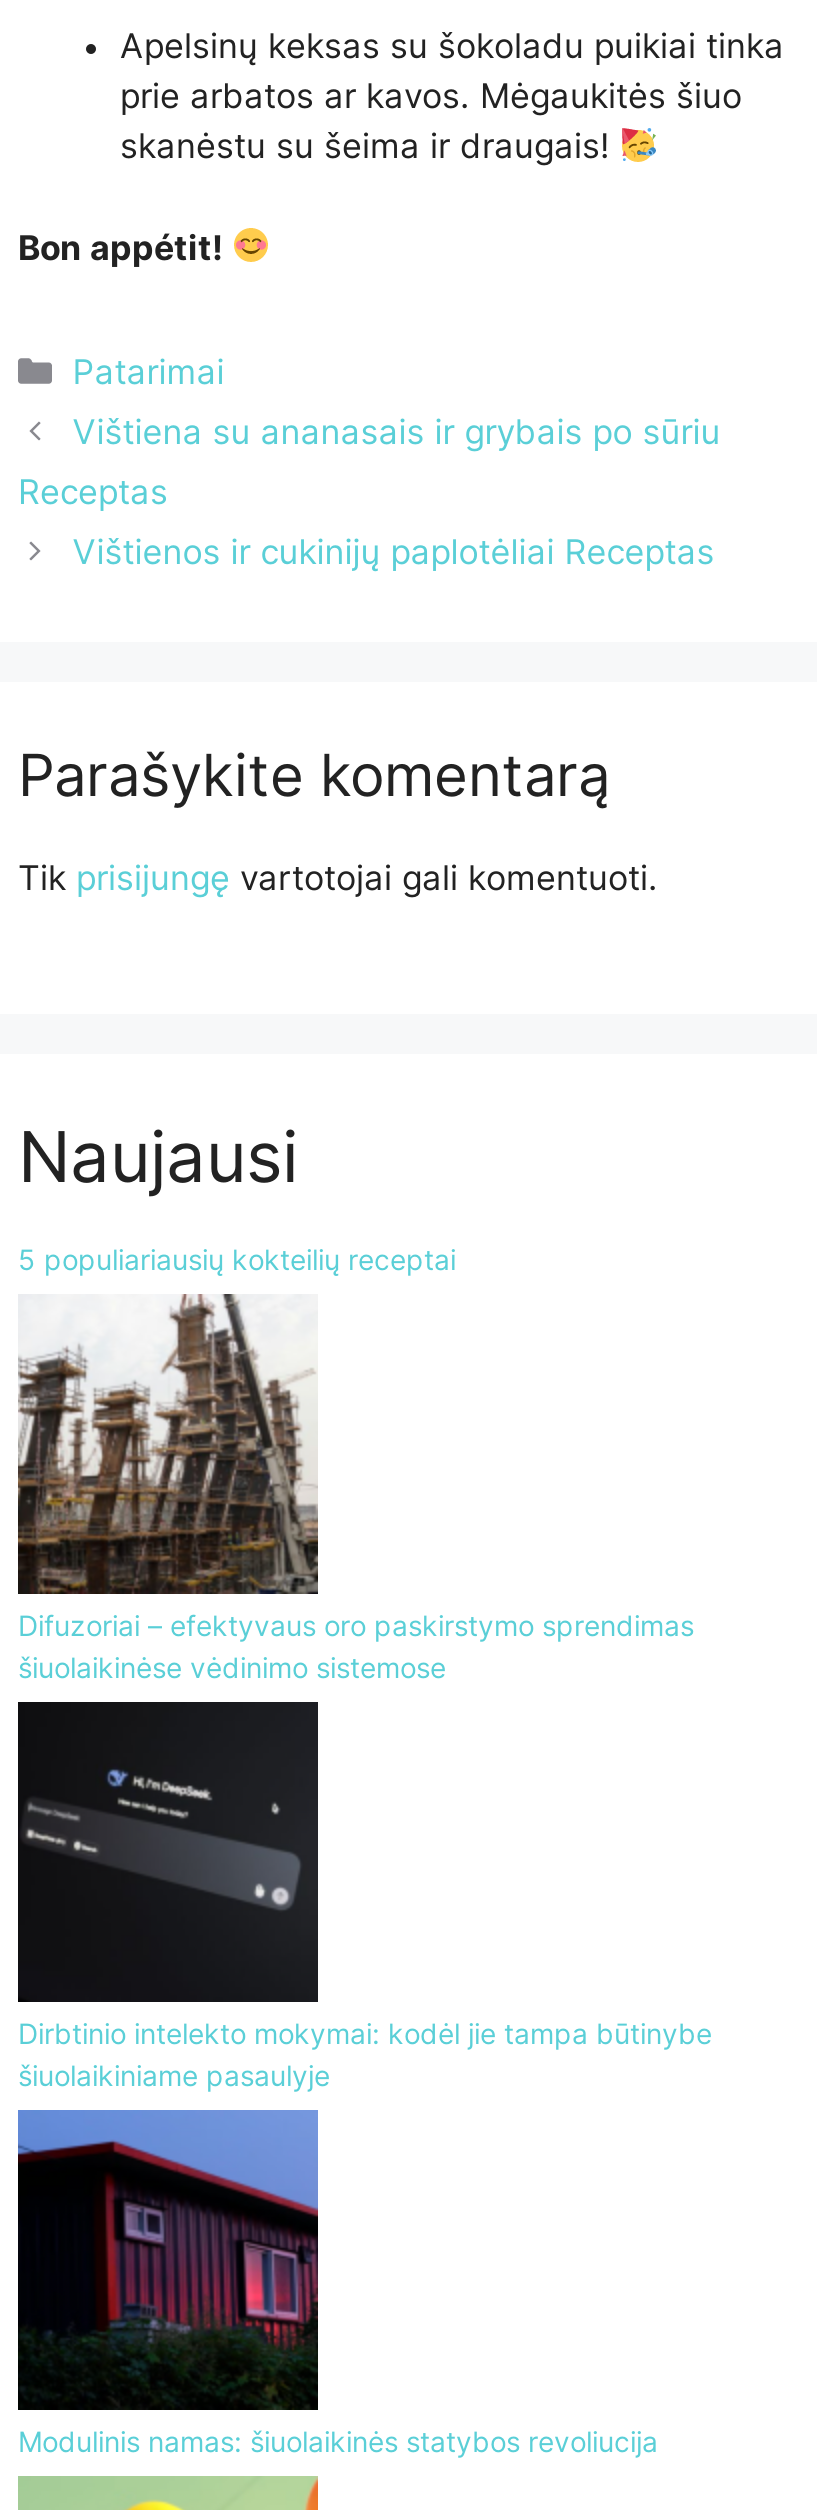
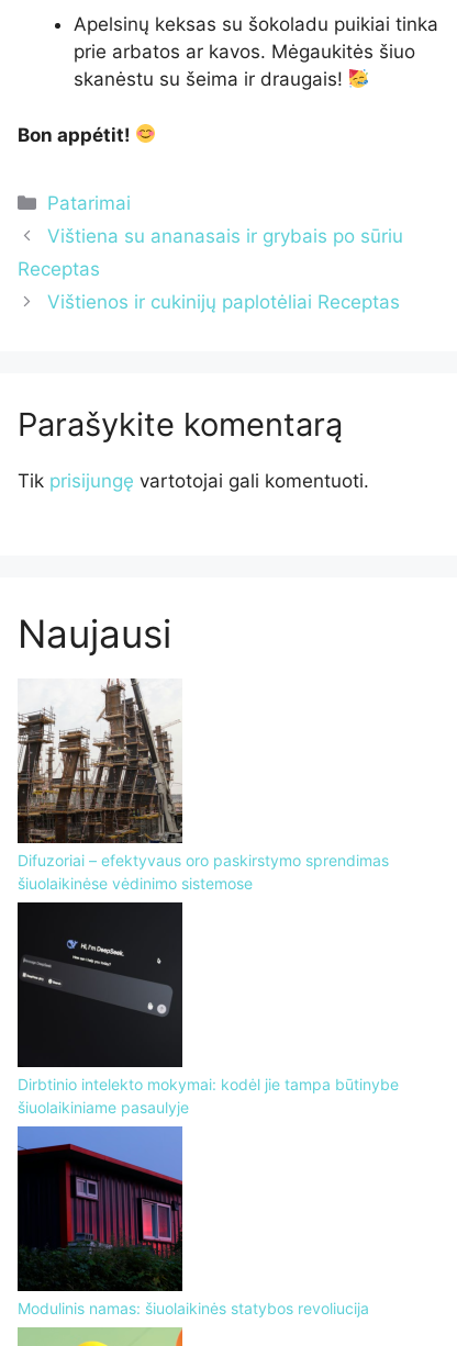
[18,1242,456,1276] 5 populiariausių kokteilių receptai -> none

